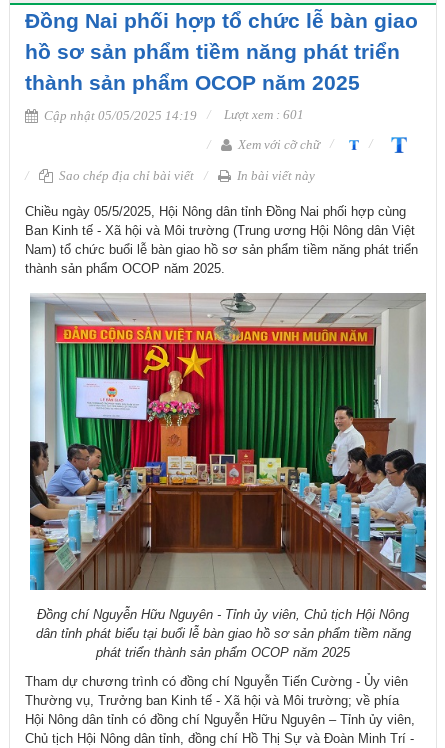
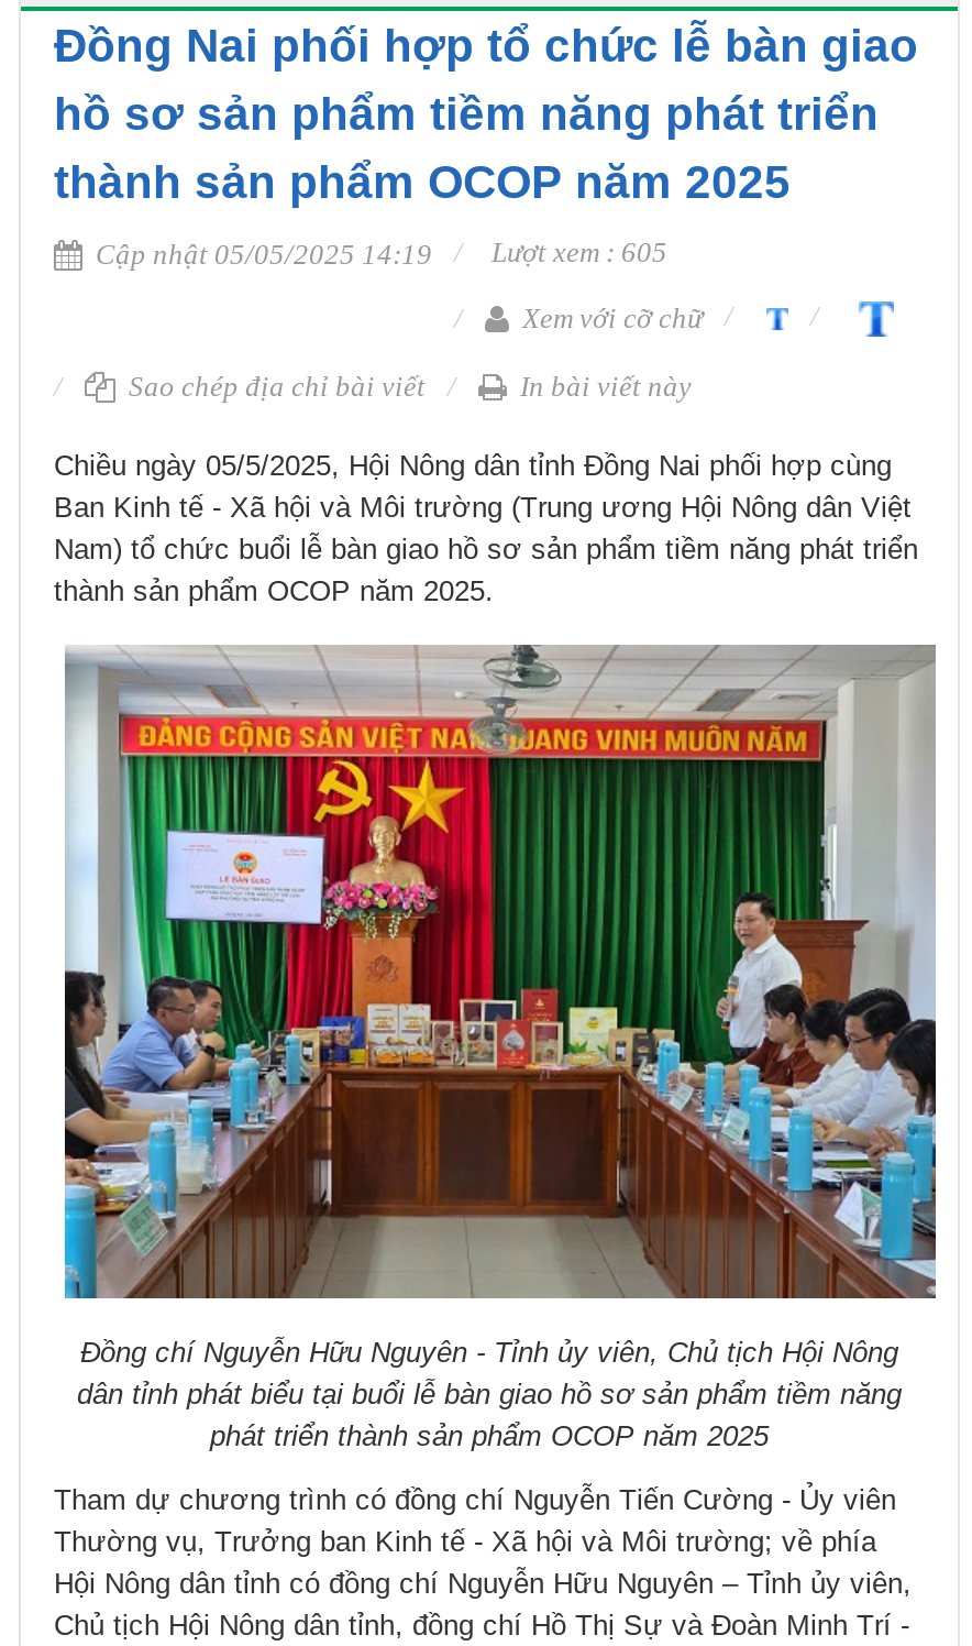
[41,107,304,123] Cập nhật 05/05/2025 14:19 Lượt xem : 601 -> [89,235,667,271] Cập nhật 05/05/2025 14:19 Lượt xem : 605

